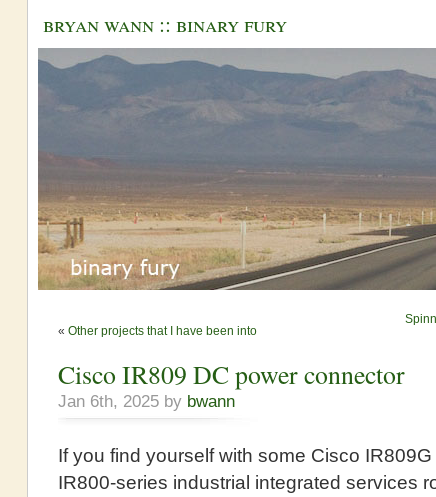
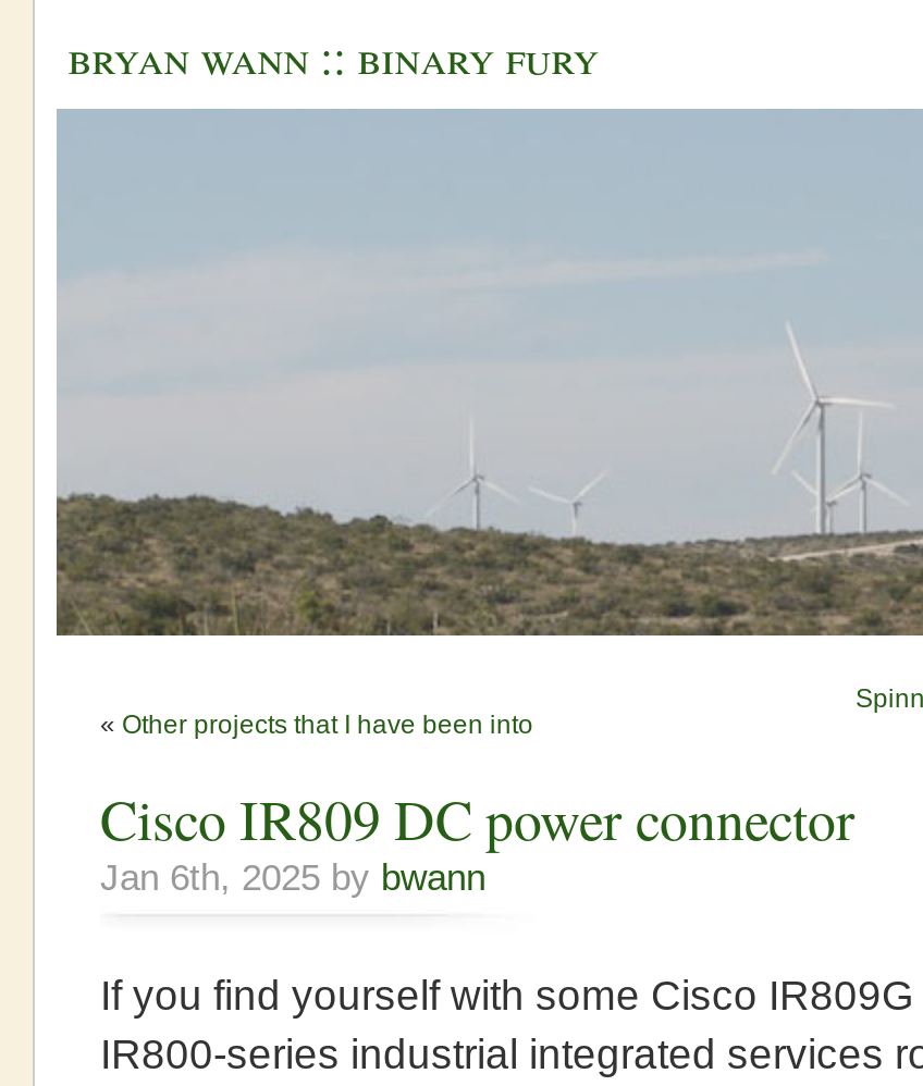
[37,49,433,291] [image] -> [54,109,916,638] [image]

